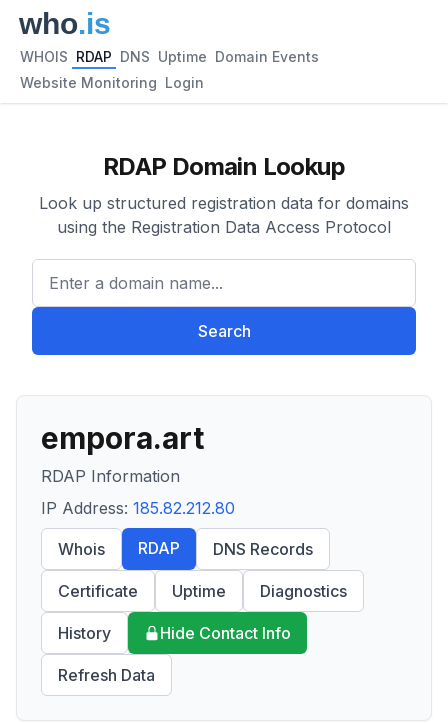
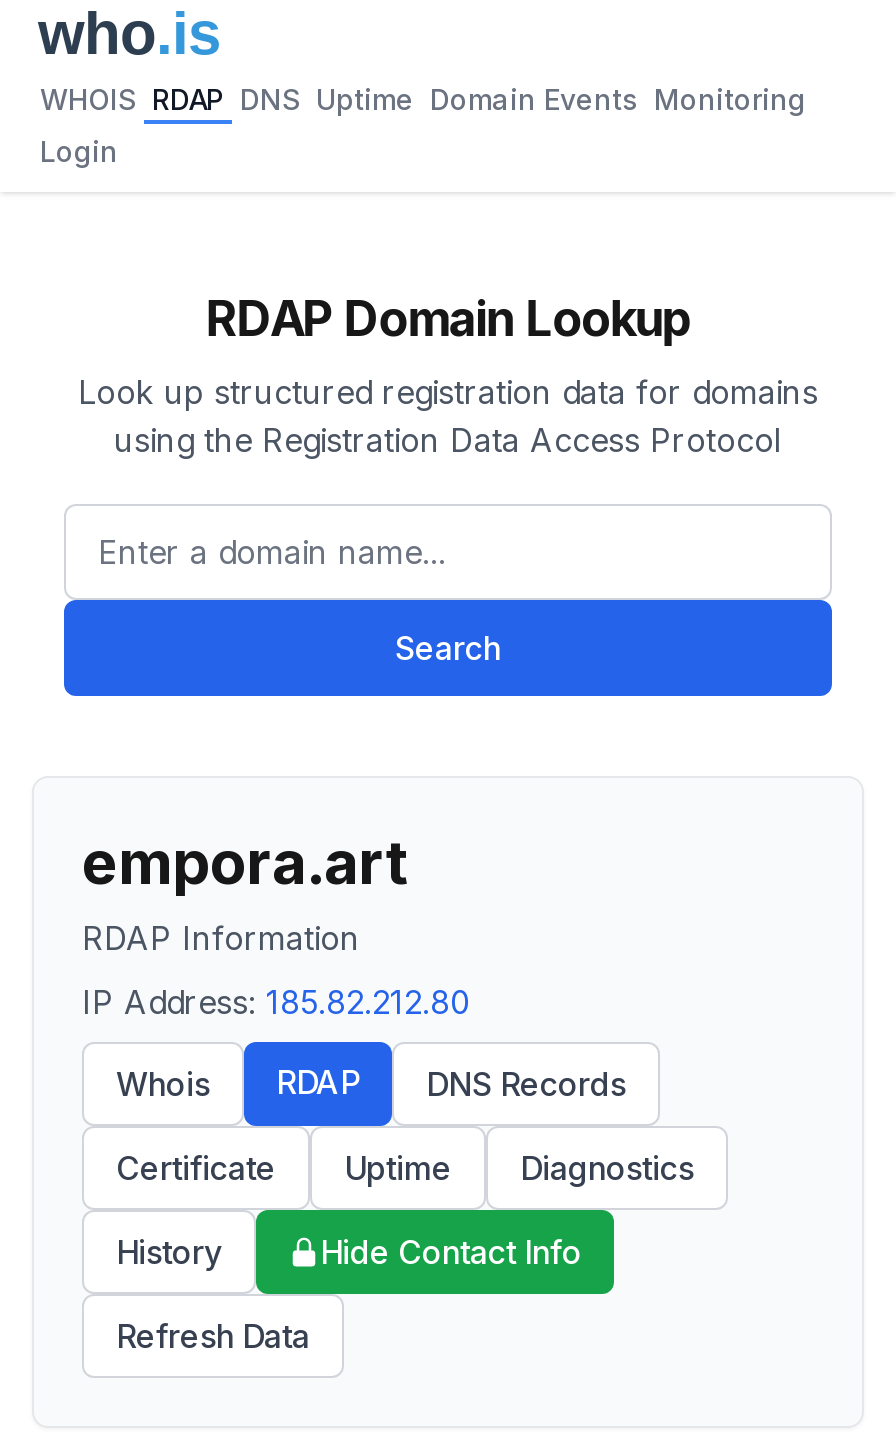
[20,48,319,65] WHOIS RDAP DNS Uptime Domain Events -> [40,82,806,116] WHOIS RDAP DNS Uptime Domain Events Monitoring
[20,74,204,91] Website Monitoring Login -> [40,134,118,168] Login

